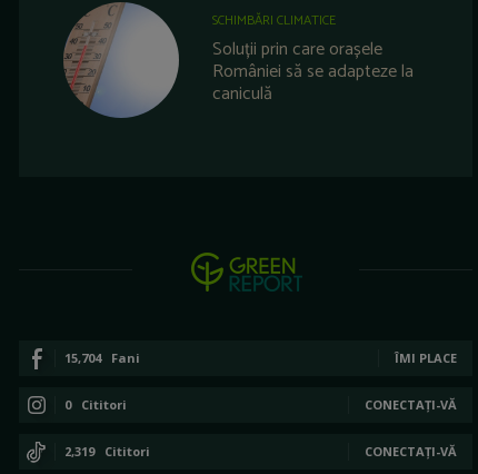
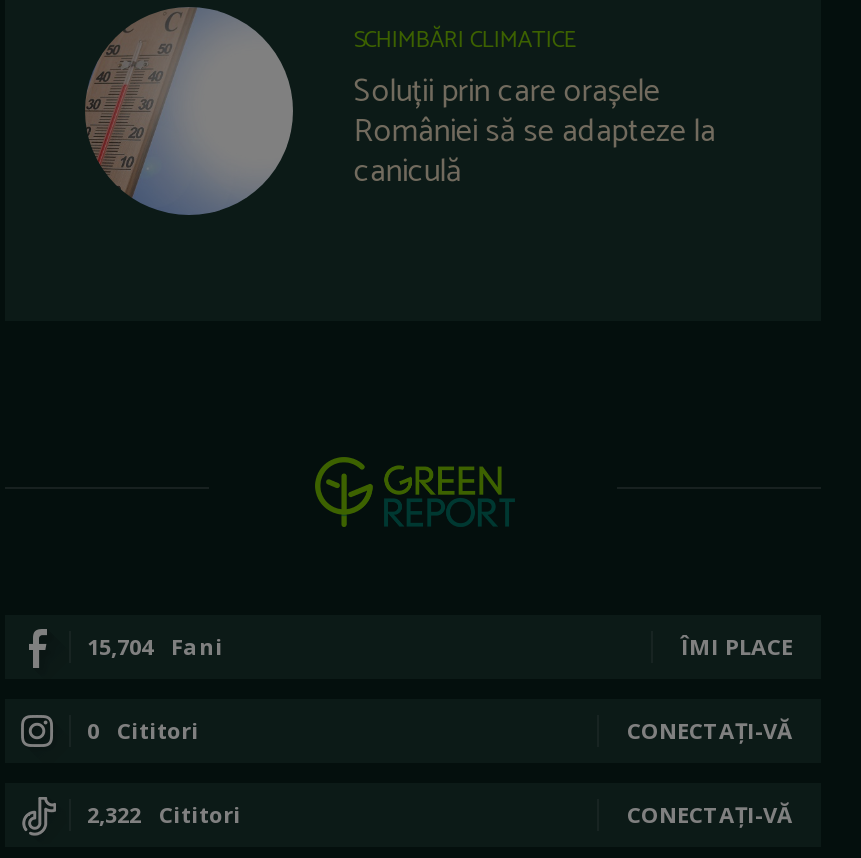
[64,443,150,460] 2,319 Cititori -> [87,800,241,830] 2,322 Cititori

